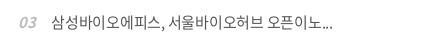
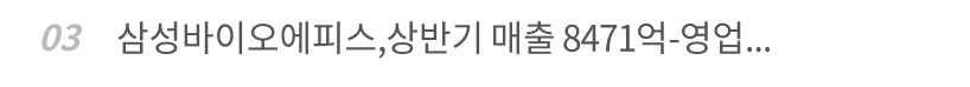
[51,11,333,33] 삼성바이오에피스, 서울바이오허브 오픈이노... -> [116,12,771,63] 삼성바이오에피스,상반기 매출 8471억-영업...

